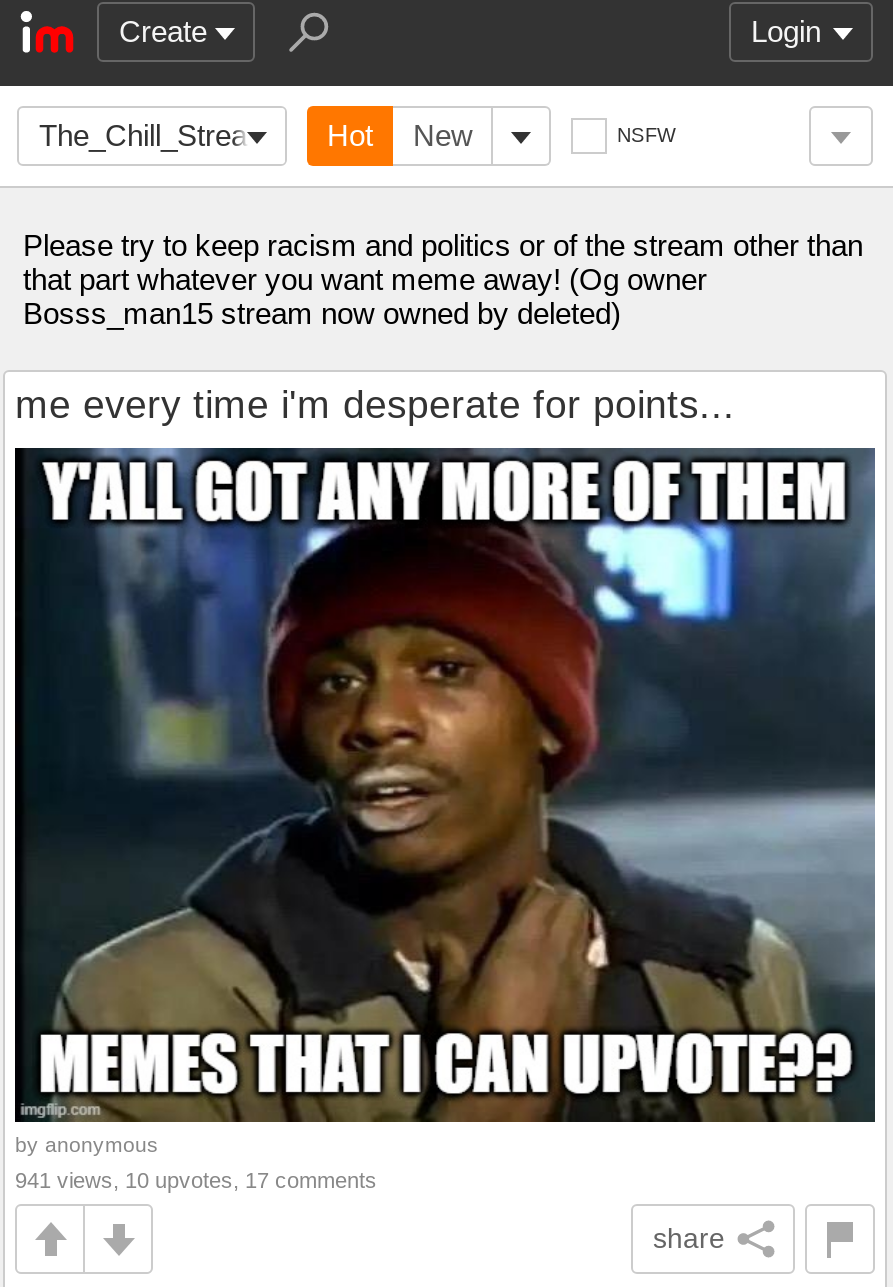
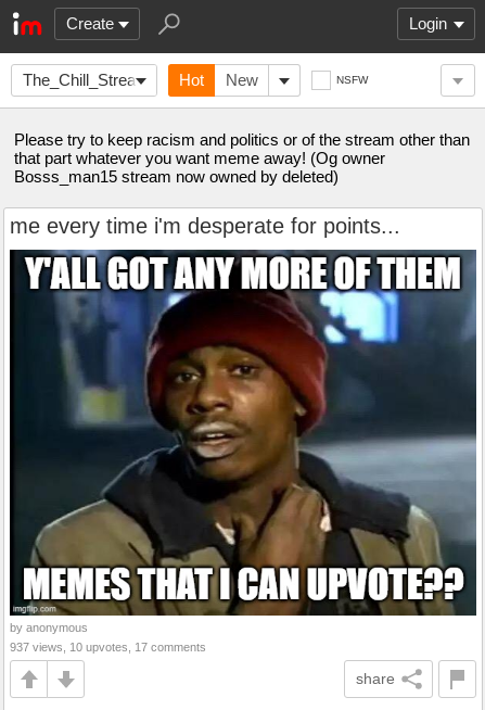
[15,1168,377,1192] 941 views, 10 upvotes, 17 comments -> [10,641,206,654] 937 views, 10 upvotes, 17 comments

